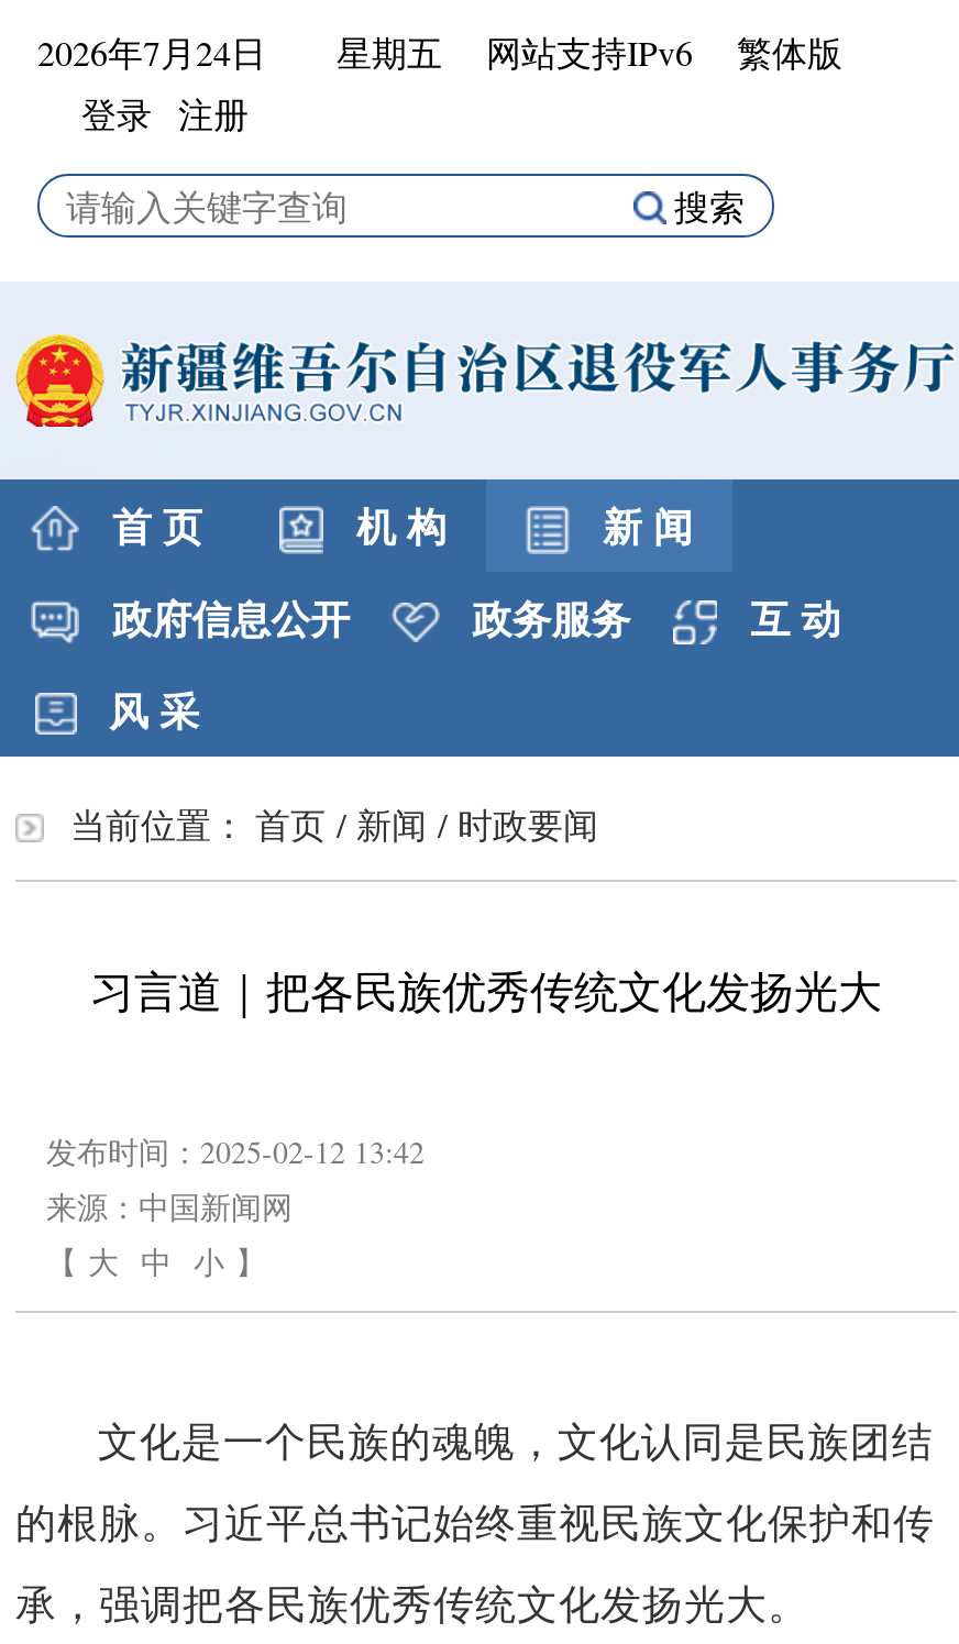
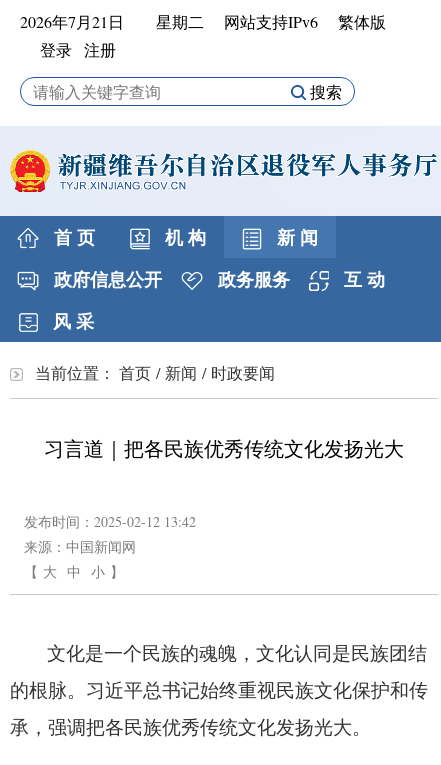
[37,29,442,75] 2026年7月24日 星期五 -> [20,11,204,32] 2026年7月21日 星期二

